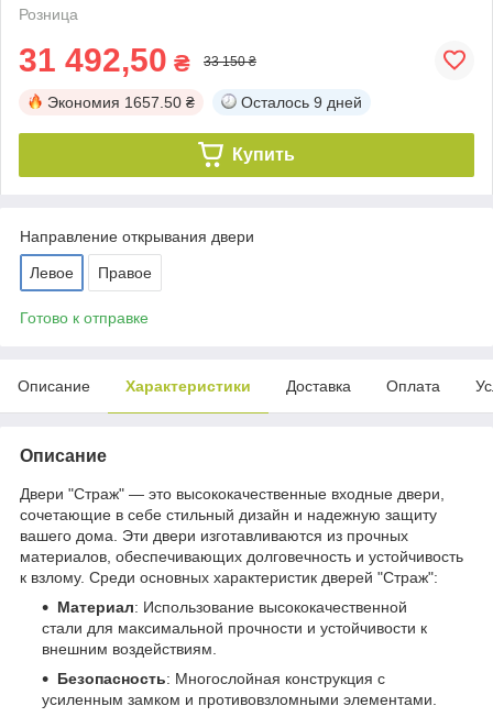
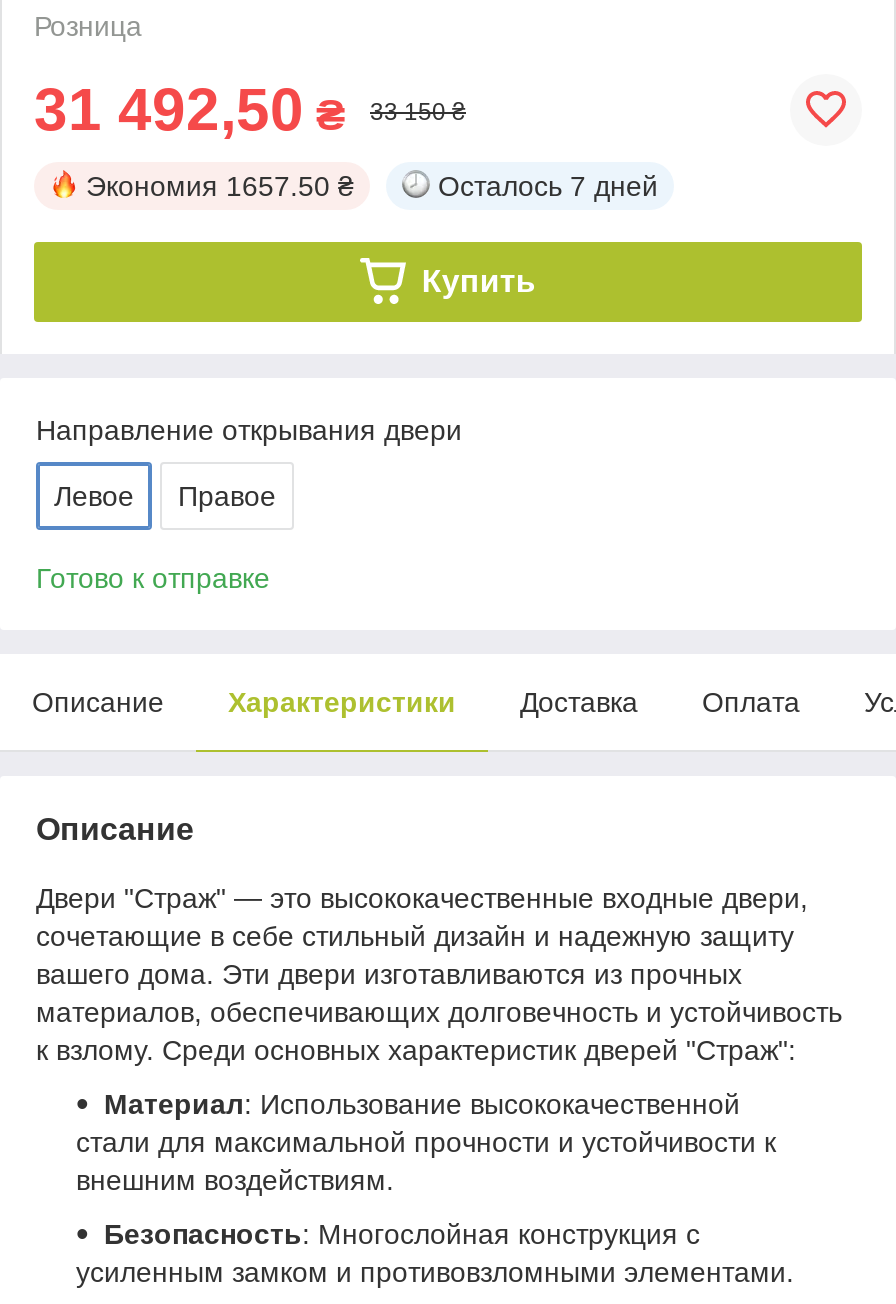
[241,93,362,111] Осталось 9 дней -> [438,170,658,202] Осталось 7 дней

